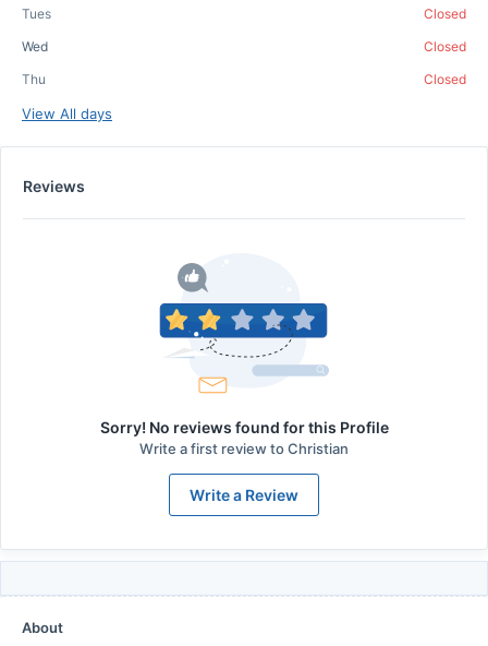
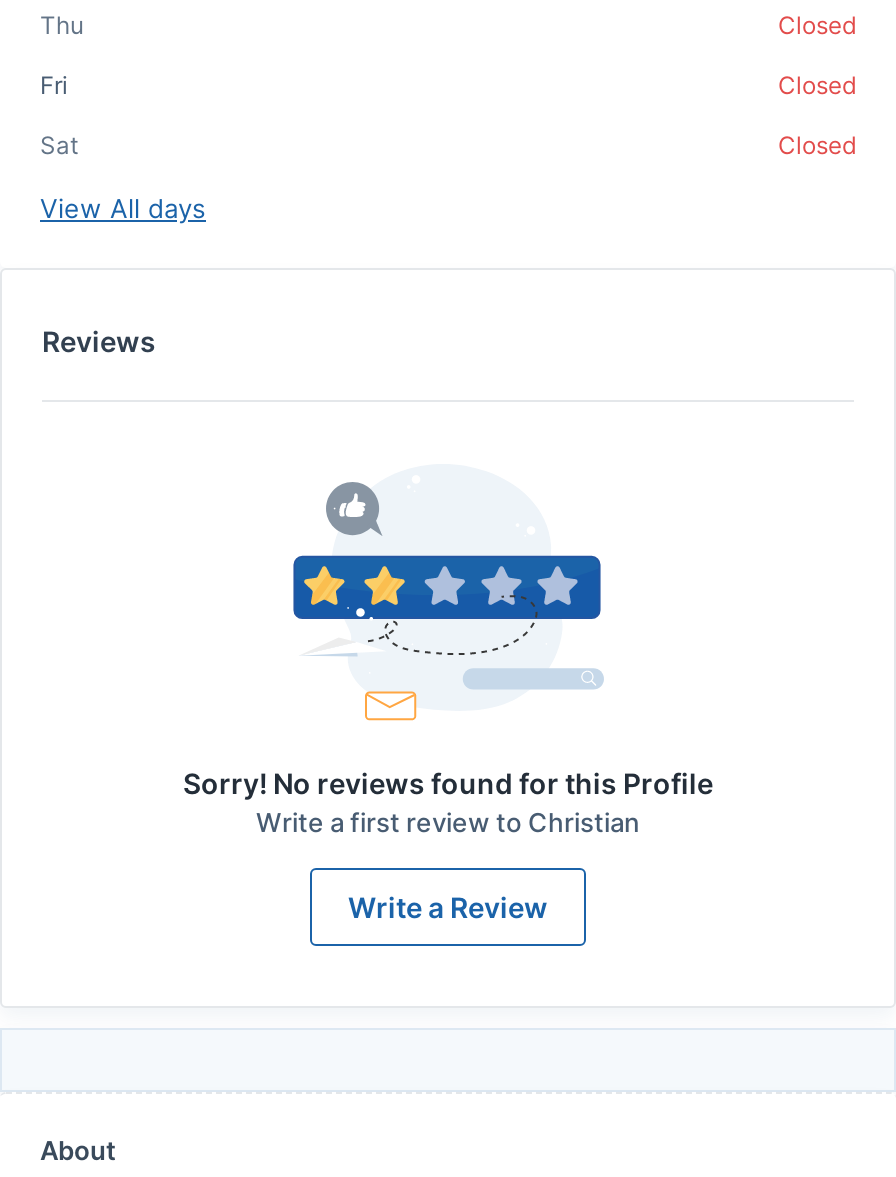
[22,5,51,22] Tues -> none
[22,38,48,55] Wed -> [40,70,68,100] Fri
moved [22,71,46,87] -> [40,10,84,40]: Thu
none -> [40,130,78,160] Sat

